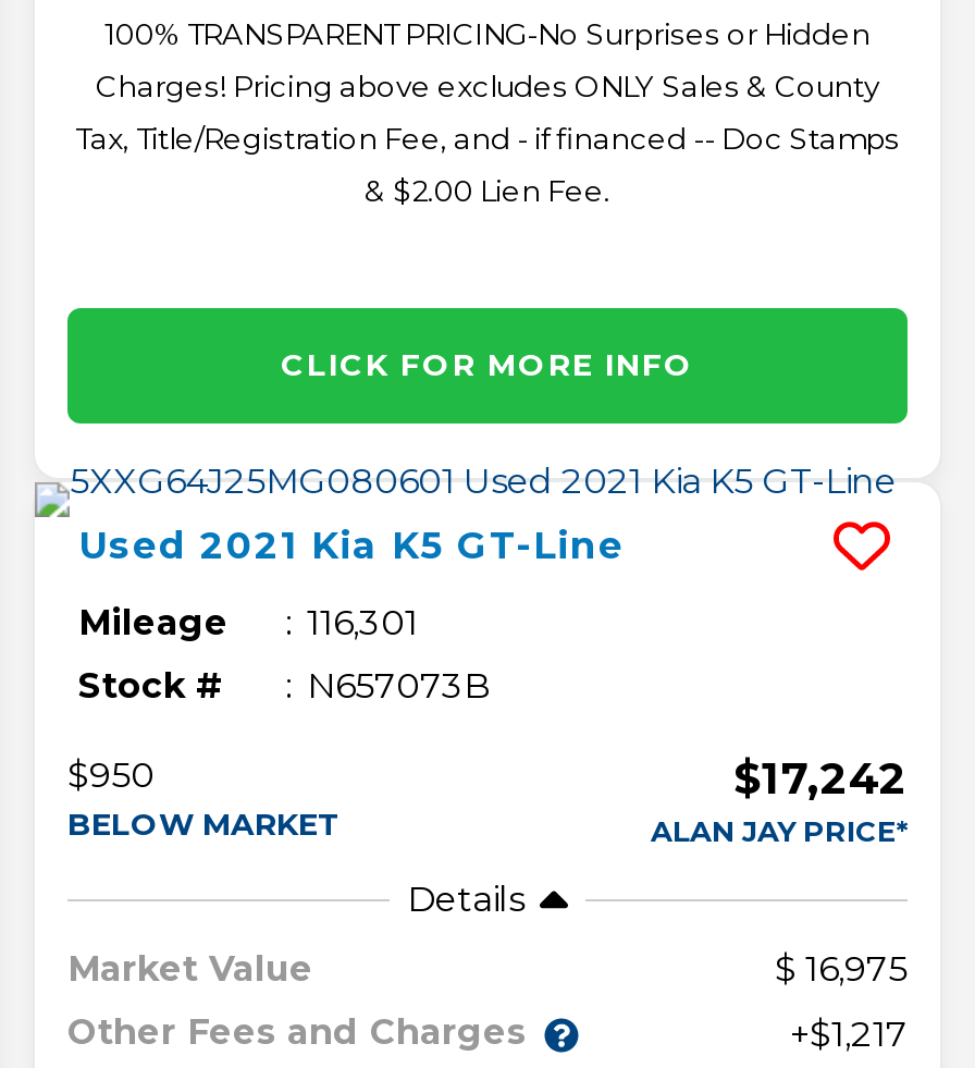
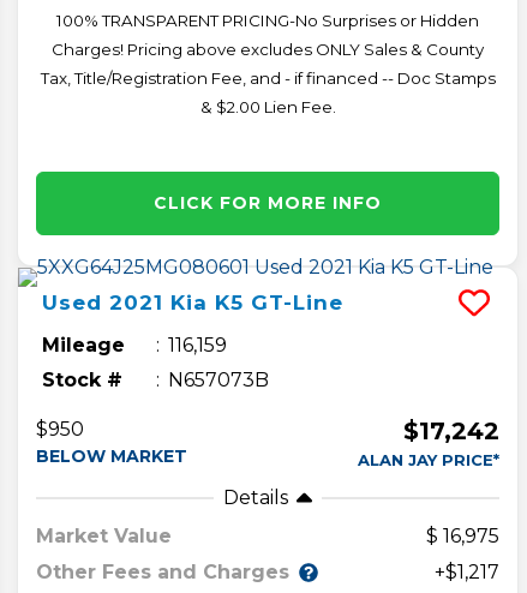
[78,601,418,642] Mileage 116,301 -> [42,334,227,356] Mileage 116,159

